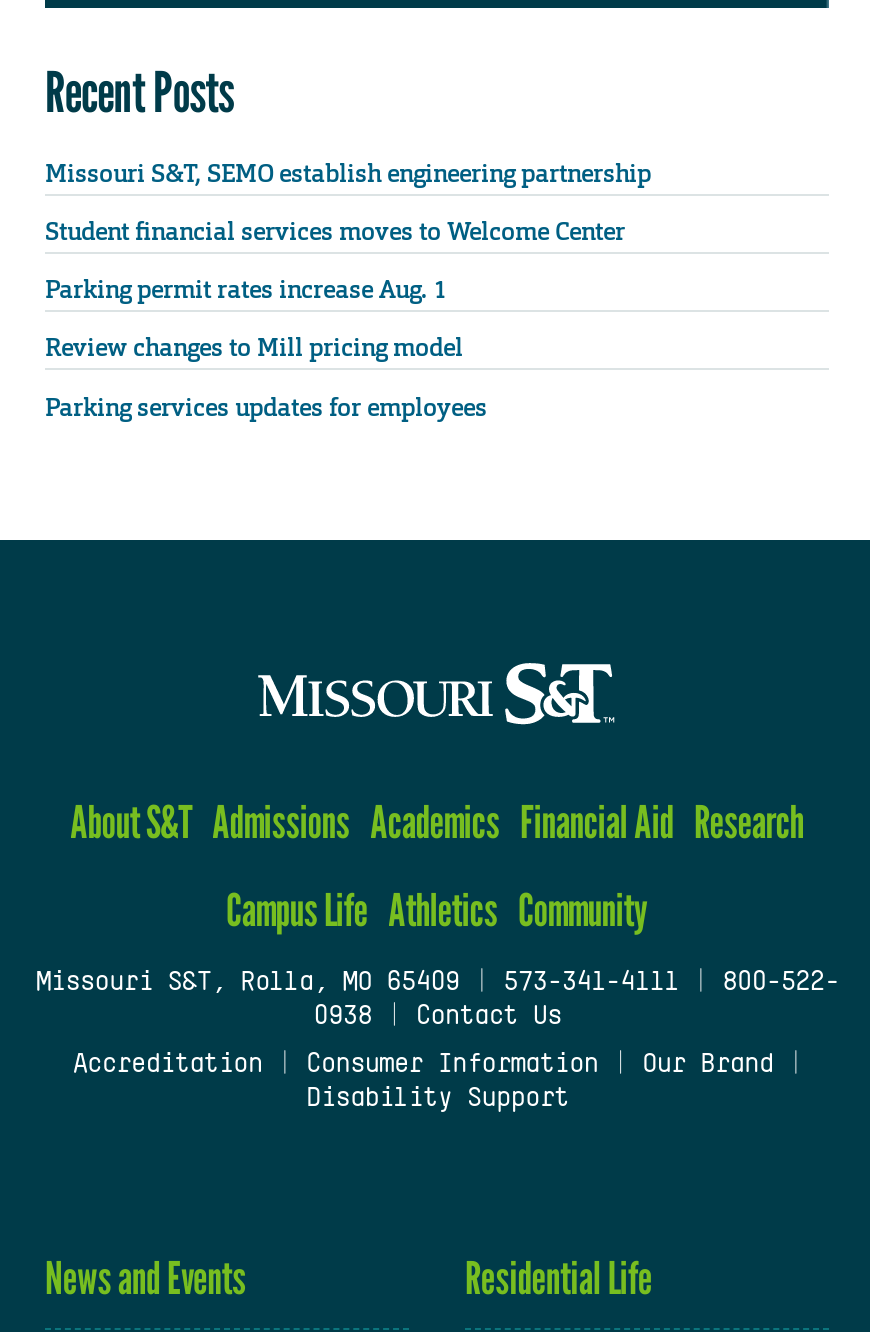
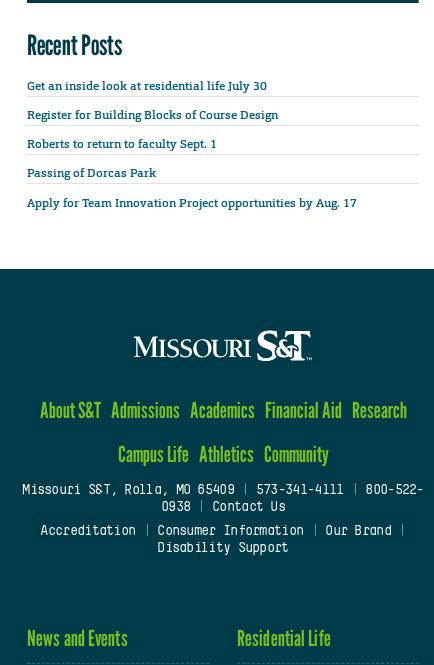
[45,158,651,190] Missouri S&T, SEMO establish engineering partnership -> [27,78,267,94] Get an inside look at residential life July 30
[45,216,625,248] Student financial services moves to Welcome Center -> [27,107,278,123] Register for Building Blocks of Course Design
[45,275,447,307] Parking permit rates increase Aug. 1 -> [27,136,220,152] Roberts to return to faculty Sept. 1
[45,333,463,365] Review changes to Mill pricing model -> [27,165,156,181] Passing of Dorcas Park
[45,391,487,423] Parking services updates for employees -> [27,194,357,210] Apply for Team Innovation Project opportunities by Aug. 17

